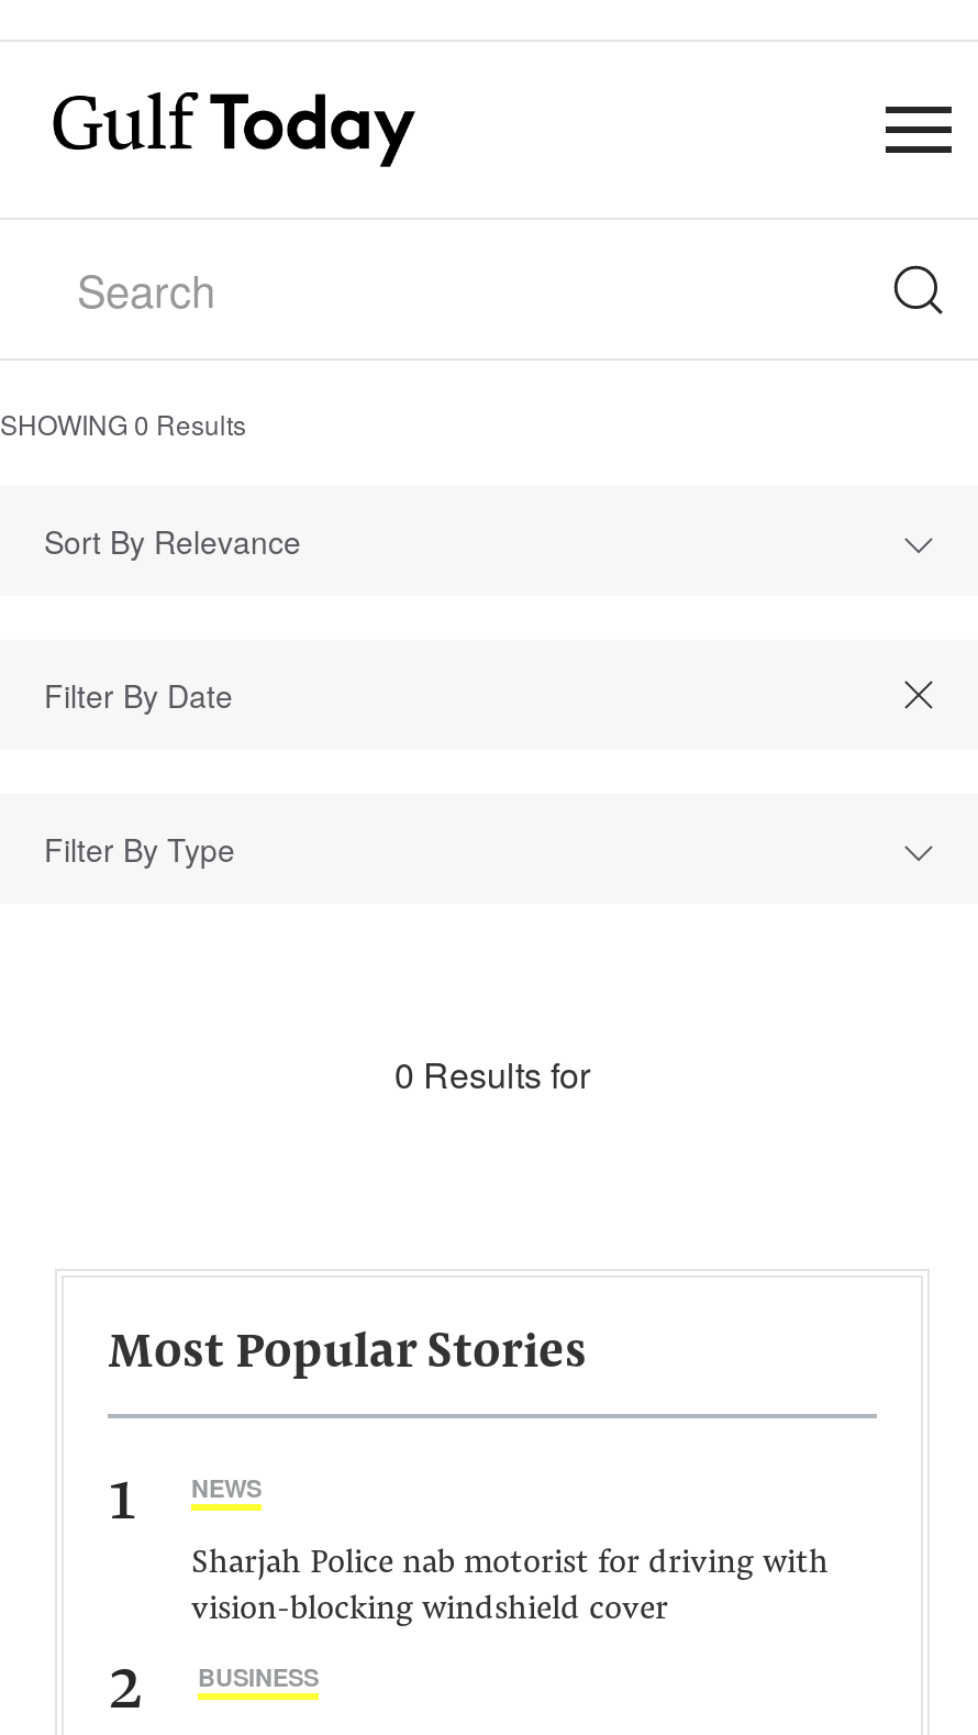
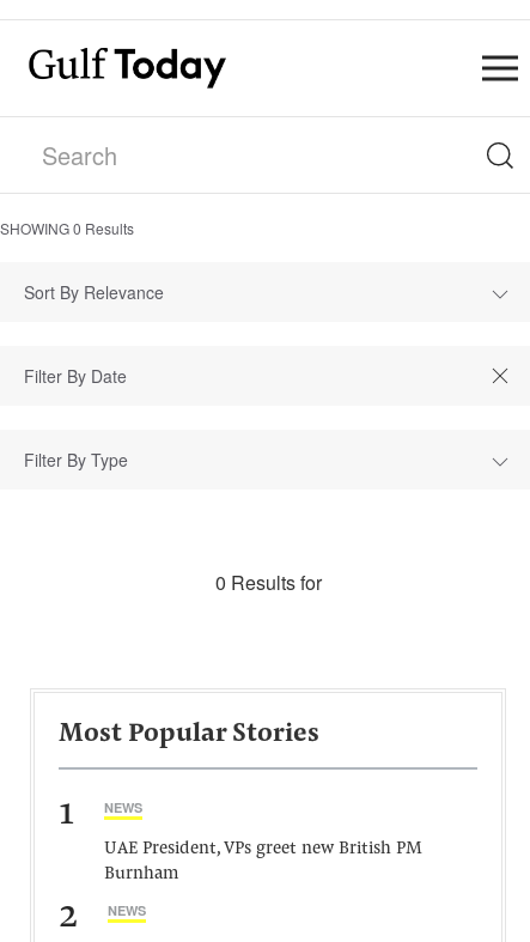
[191,1548,829,1627] Sharjah Police nab motorist for driving with | vision-blocking windshield cover -> [104,840,422,883] UAE President, VPs greet new British PM | Burnham
[198,1660,319,1693] BUSINESS -> [108,901,146,919] NEWS

